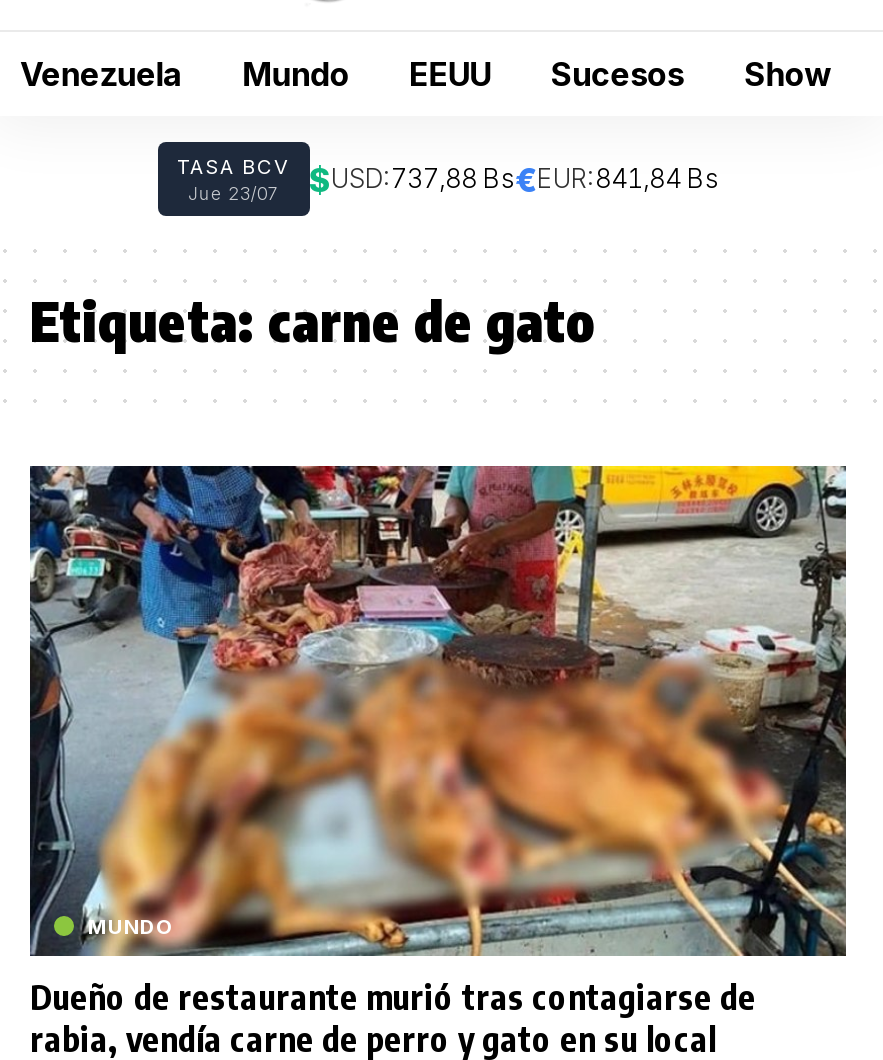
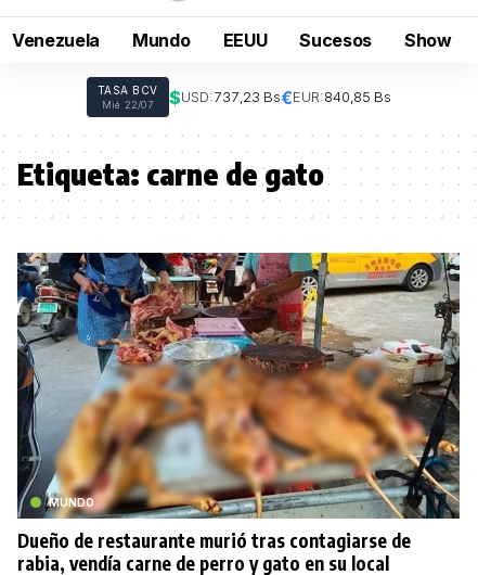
[188,159,719,204] Jue 23/07 | $USD:737,88 Bs€EUR:841,84 Bs -> [102,86,391,111] Mié 22/07 | $USD:737,23 Bs€EUR:840,85 Bs

